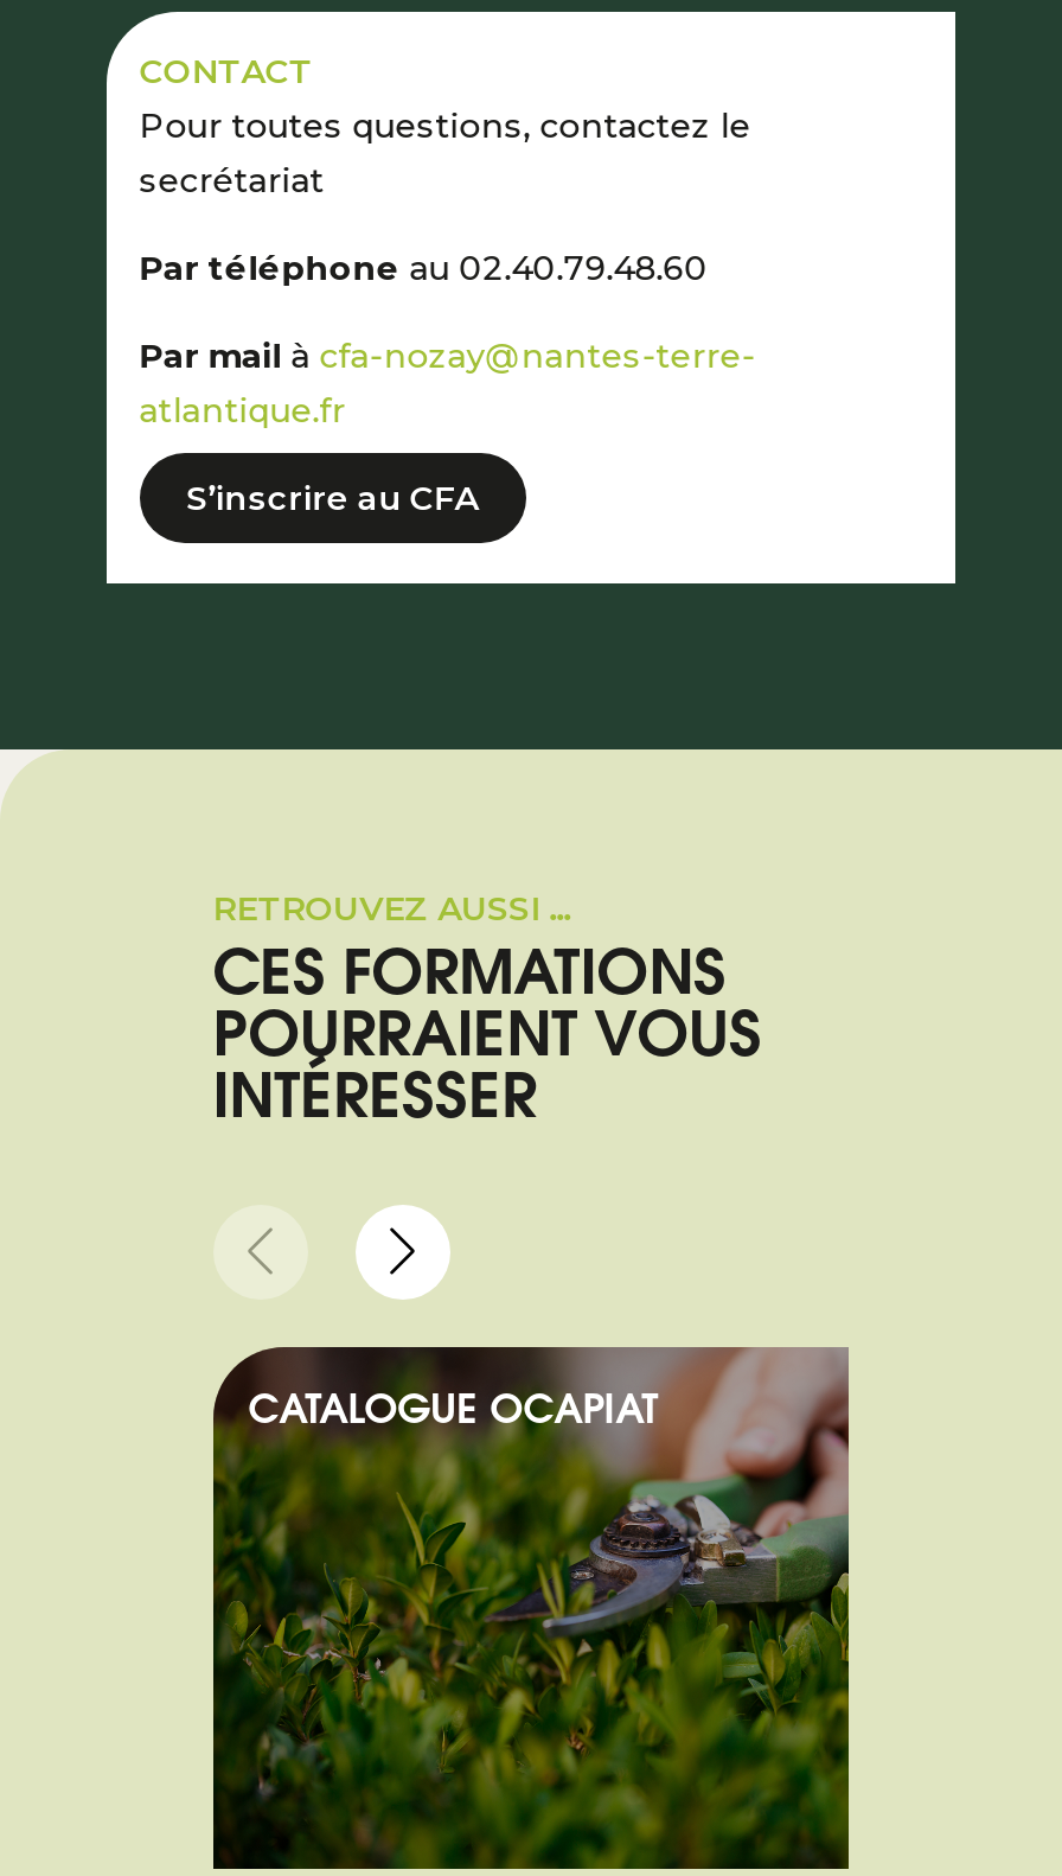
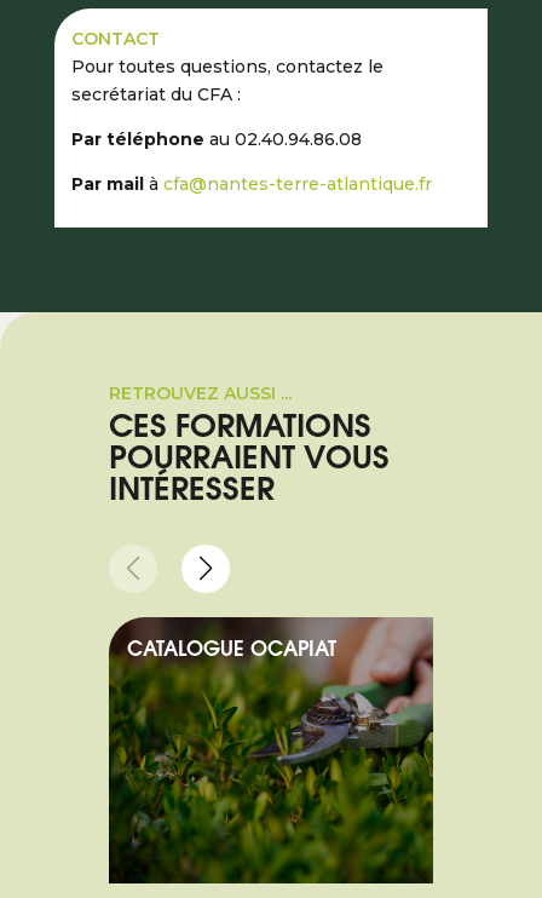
[139,159,756,519] secrétariat | Par téléphone au 02.40.79.48.60 | Par mail à cfa-nozay@nantes-terre- | atlantique.fr | S’inscrire au CFA -> [71,83,432,195] secrétariat du CFA : | Par téléphone au 02.40.94.86.08 | Par mail à cfa@nantes-terre-atlantique.fr

